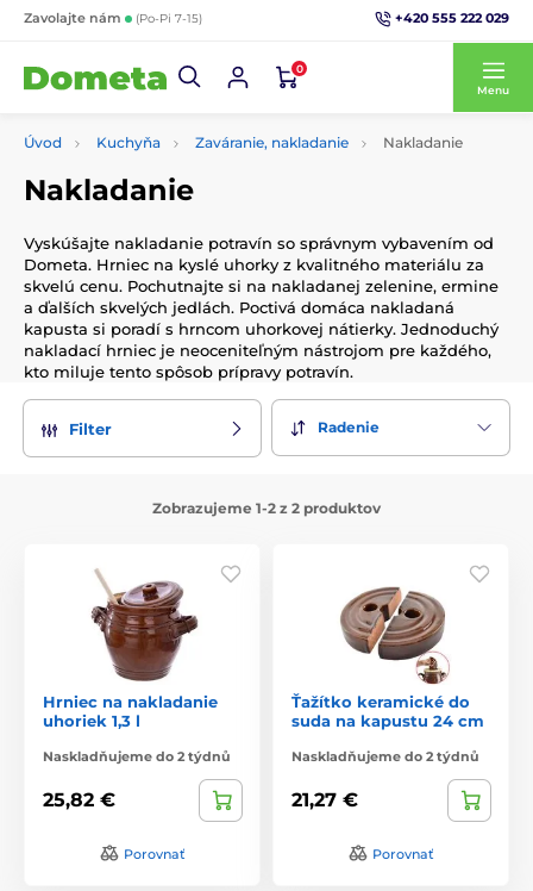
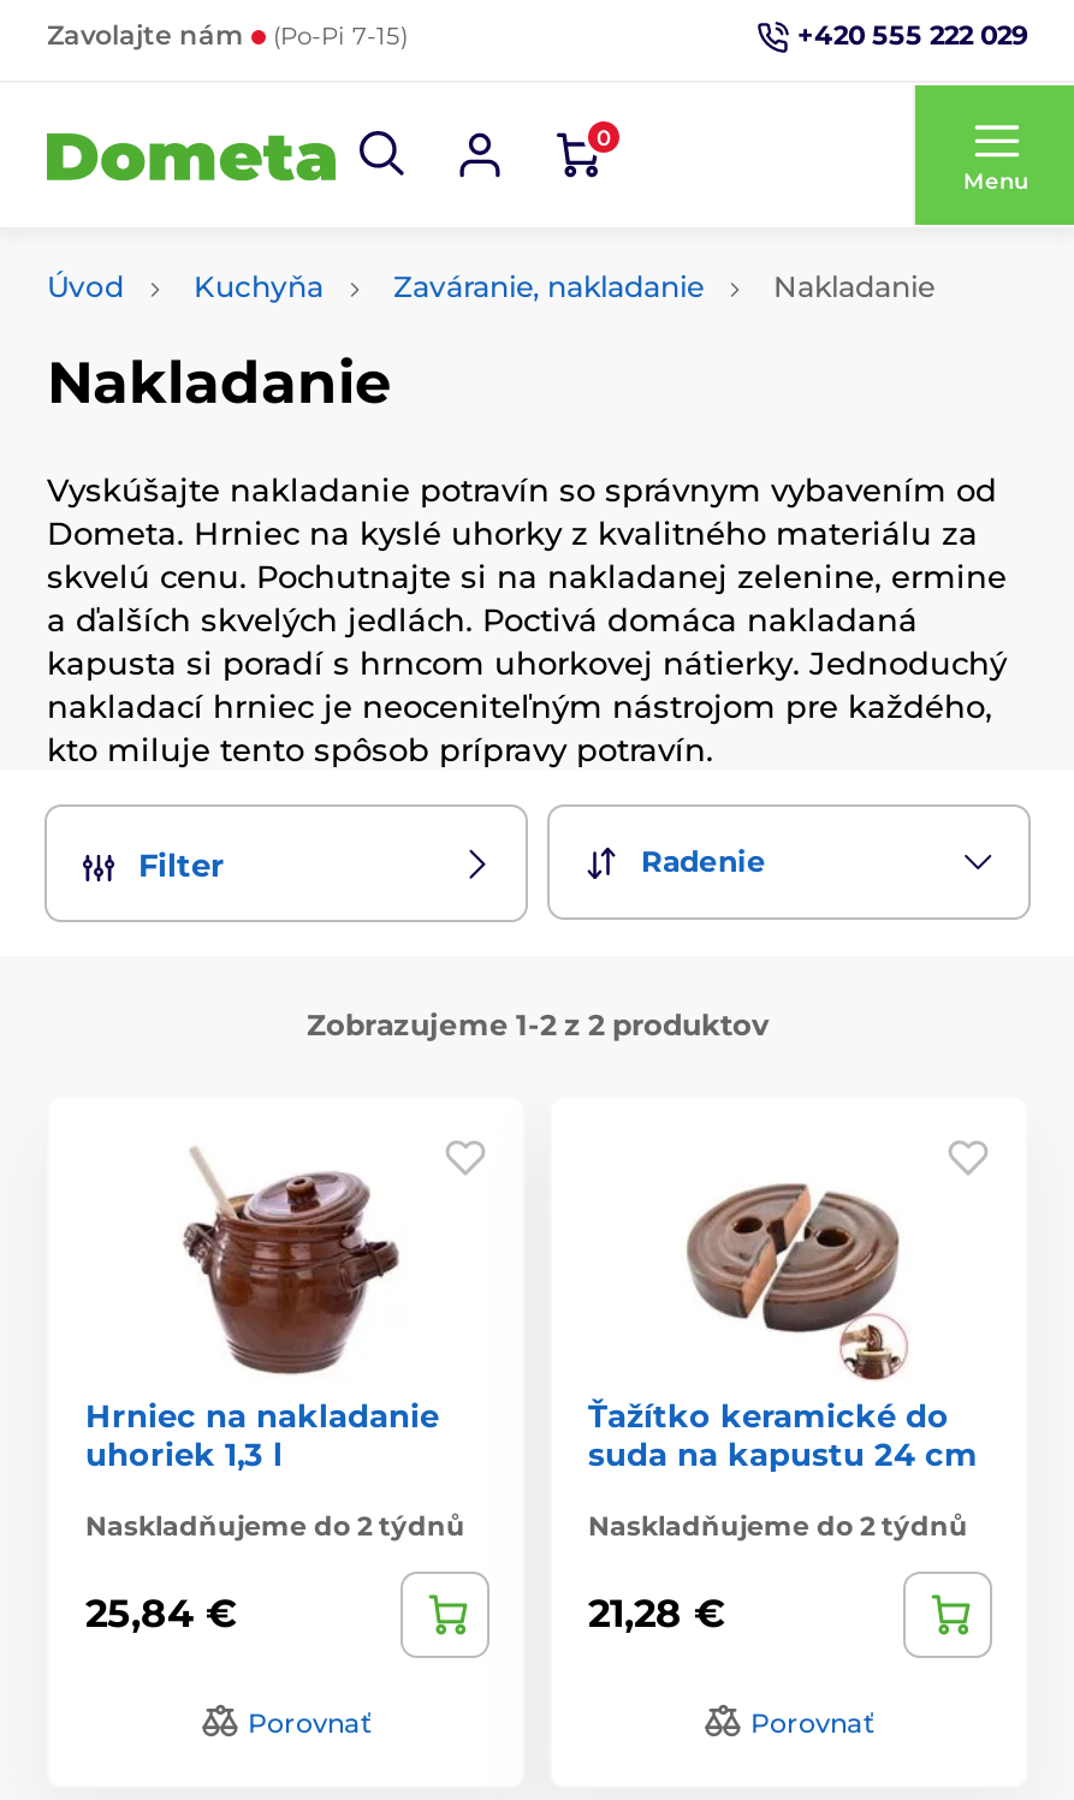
[43,789,115,811] 25,82 € -> [85,1591,237,1637] 25,84 €
[291,789,358,811] 21,27 € -> [588,1591,725,1637] 21,28 €

